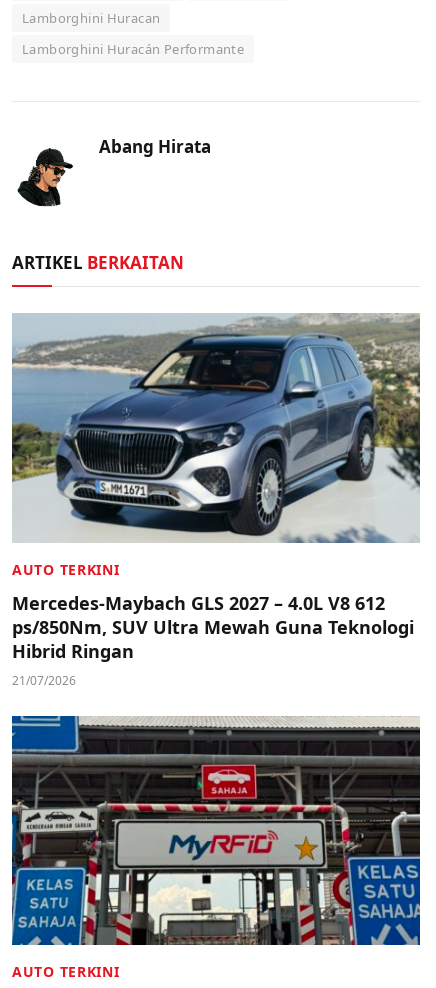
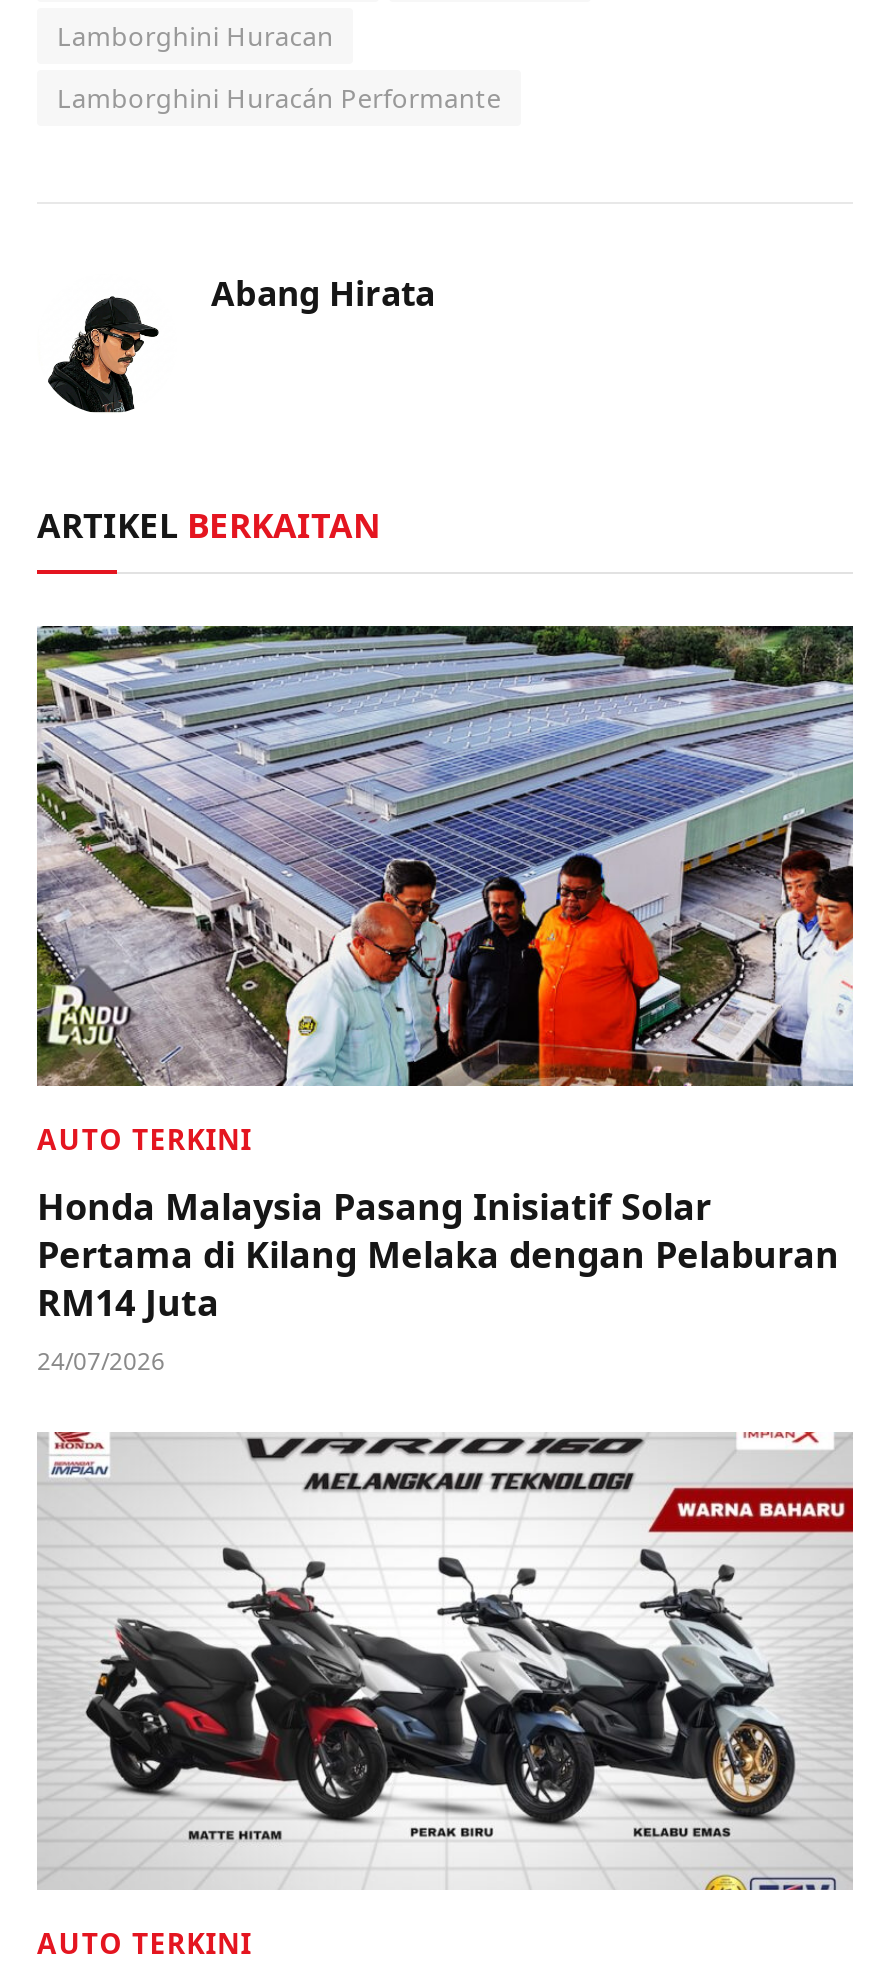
[12,313,421,544] [image] -> [35,624,855,1088] [image]
[12,591,414,689] Mercedes-Maybach GLS 2027 – 4.0L V8 612 | ps/850Nm, SUV Ultra Mewah Guna Teknologi | Hibrid Ringan | 21/07/2026 -> [37,1181,839,1377] Honda Malaysia Pasang Inisiatif Solar | Pertama di Kilang Melaka dengan Pelaburan | RM14 Juta | 24/07/2026
[11,715,421,946] [image] -> [37,1430,855,1892] [image]

